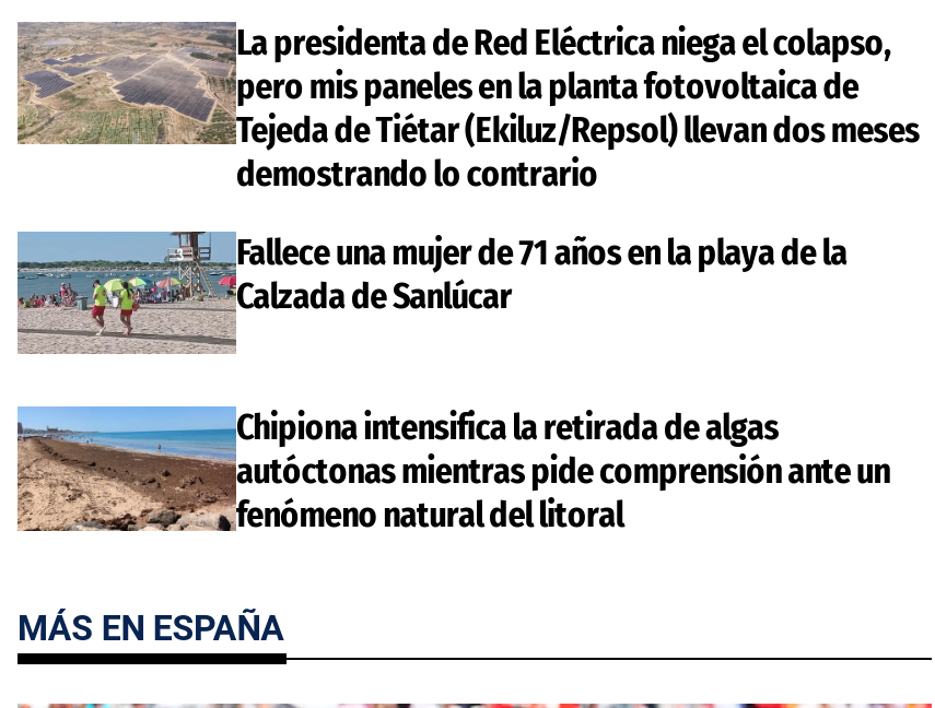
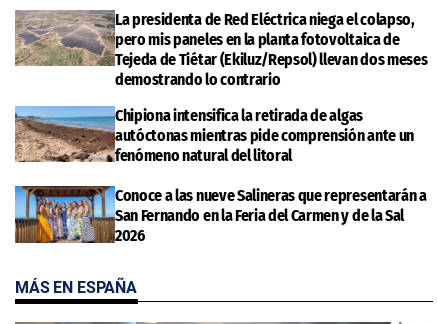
[236,232,847,317] Fallece una mujer de 71 años en la playa de la | Calzada de Sanlúcar -> none
moved [13,407,890,536] -> [13,106,414,165]: [image] | Chipiona intensifica la retirada de algas | autóctonas mientras pide comprensión ante un | fenómeno natural del litoral
none -> [15,185,427,245] [image] | Conoce a las nueve Salineras que representarán a | San Fernando en la Feria del Carmen y de la Sal | 2026

